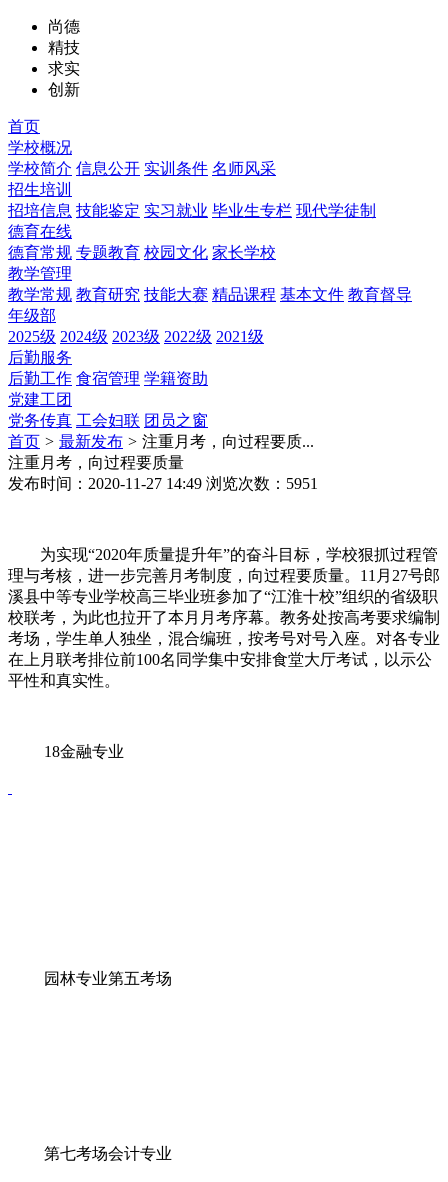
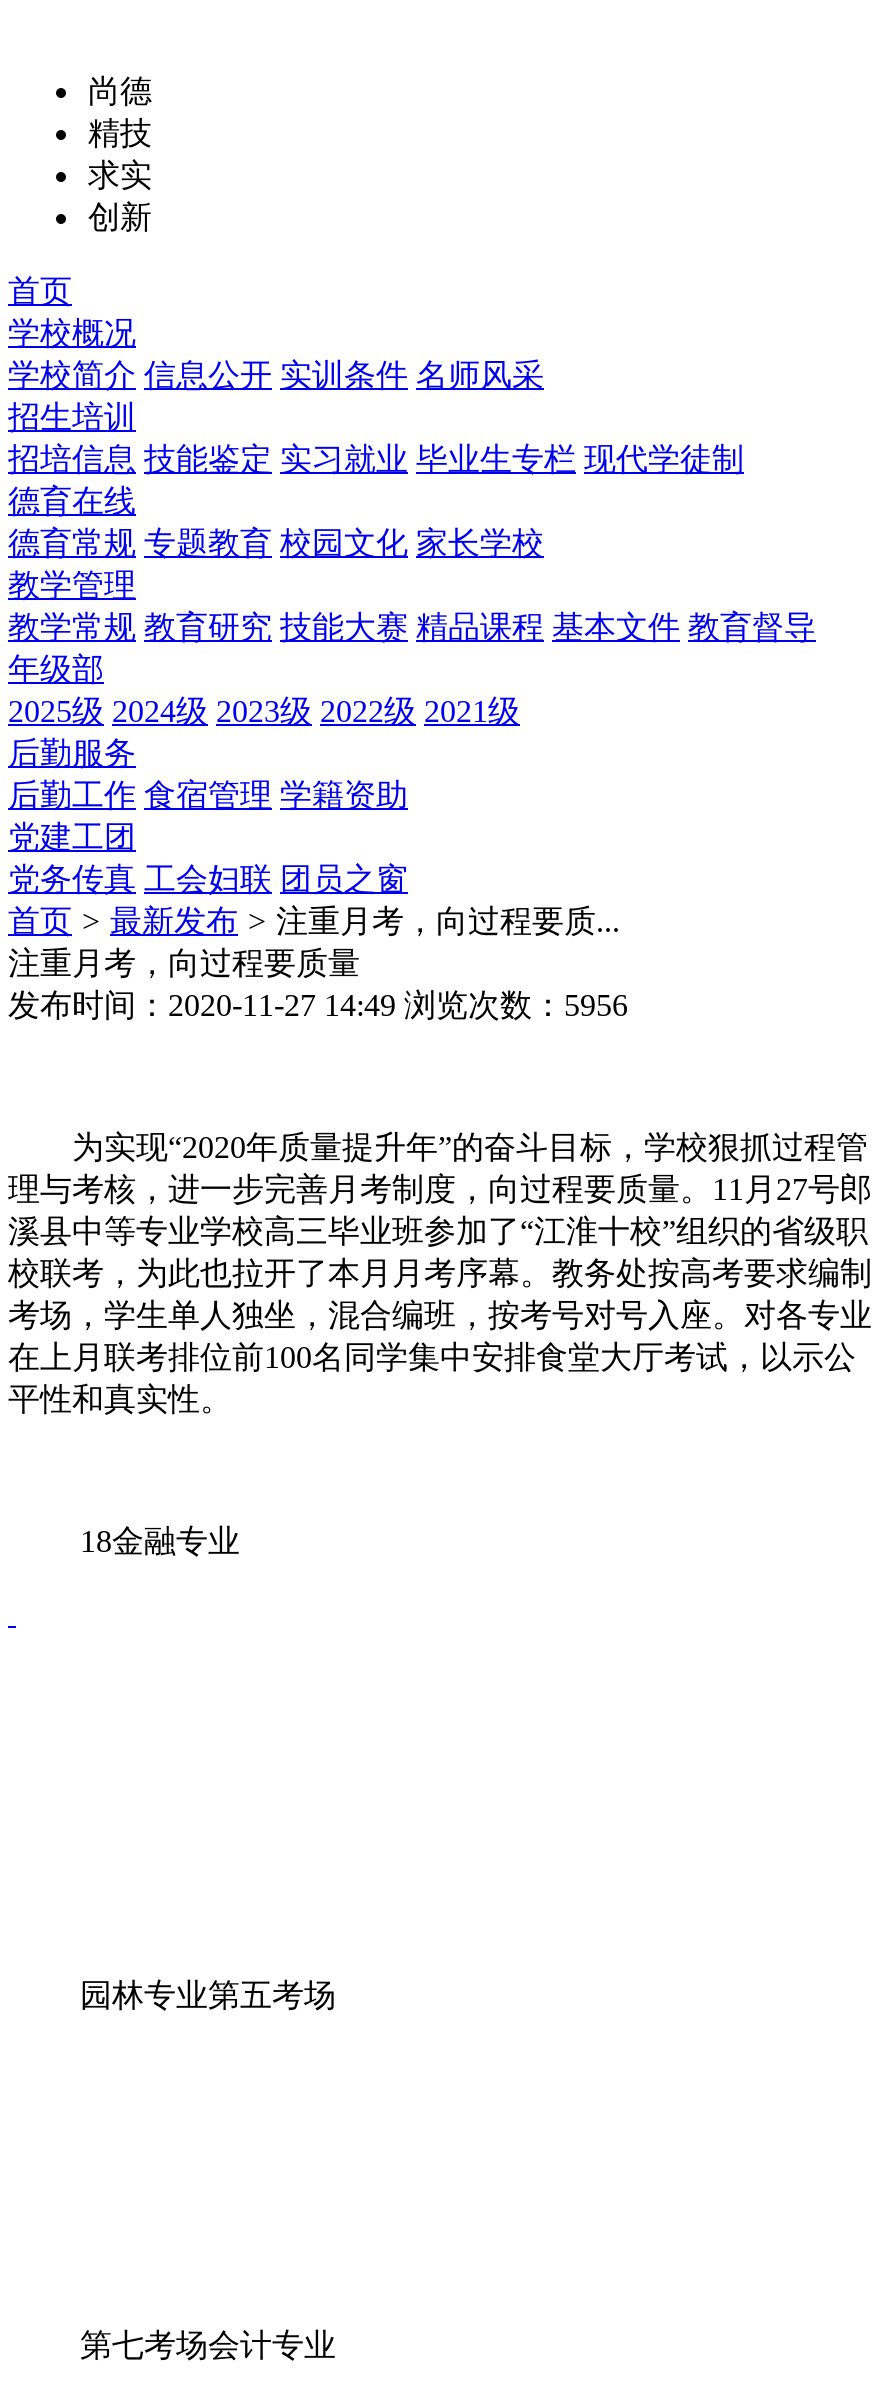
[8,475,318,492] 发布时间：2020-11-27 14:49 浏览次数：5951 -> [8,988,628,1022] 发布时间：2020-11-27 14:49 浏览次数：5956

